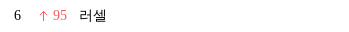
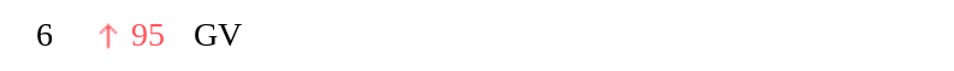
[79,8,107,23] 러셀 -> [194,17,242,53] GV

